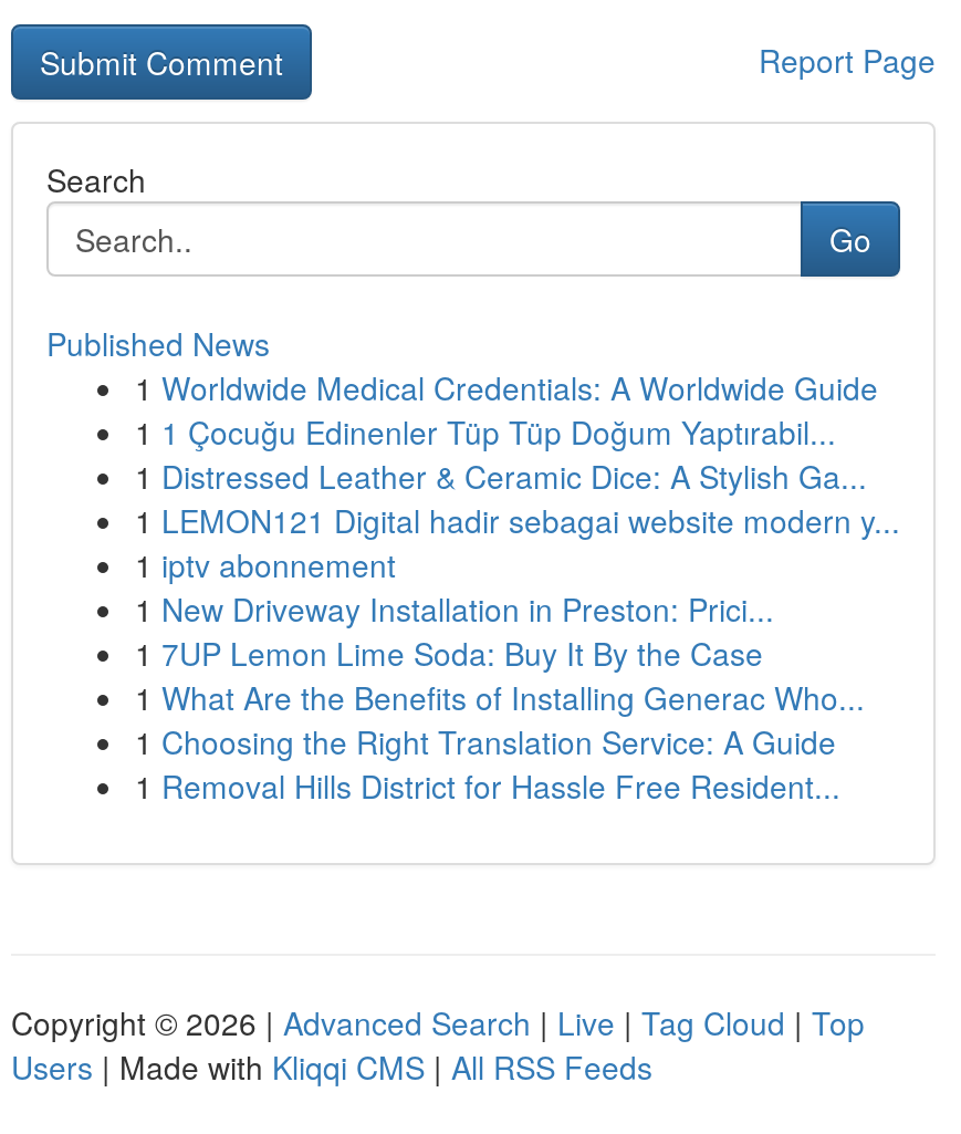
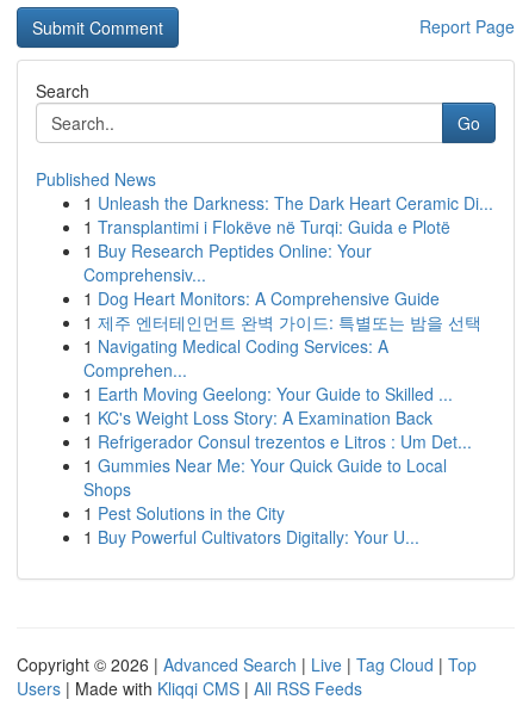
[135,365,900,808] 1 Worldwide Medical Credentials: A Worldwide Guide | 1 1 Çocuğu Edinenler Tüp Tüp Doğum Yaptırabil... | 1 Distressed Leather & Ceramic Dice: A Stylish Ga... | 1 LEMON121 Digital hadir sebagai website modern y... | 1 iptv abonnement | 1 New Driveway Installation in Preston: Prici... | 1 7UP Lemon Lime Soda: Buy It By the Case | 1 What Are the Benefits of Installing Generac Who... | 1 Choosing the Right Translation Service: A Guide | 1 Removal Hills District for Hassle Free Resident... -> [83,191,493,549] 1 Unleash the Darkness: The Dark Heart Ceramic Di... | 1 Transplantimi i Flokëve në Turqi: Guida e Plotë | 1 Buy Research Peptides Online: Your | Comprehensiv... | 1 Dog Heart Monitors: A Comprehensive Guide | 1 제주 엔터테인먼트 완벽 가이드: 특별또는 밤을 선택 | 1 Navigating Medical Coding Services: A | Comprehen... | 1 Earth Moving Geelong: Your Guide to Skilled ... | 1 KC's Weight Loss Story: A Examination Back | 1 Refrigerador Consul trezentos e Litros : Um Det... | 1 Gummies Near Me: Your Quick Guide to Local | Shops | 1 Pest Solutions in the City | 1 Buy Powerful Cultivators Digitally: Your U...

